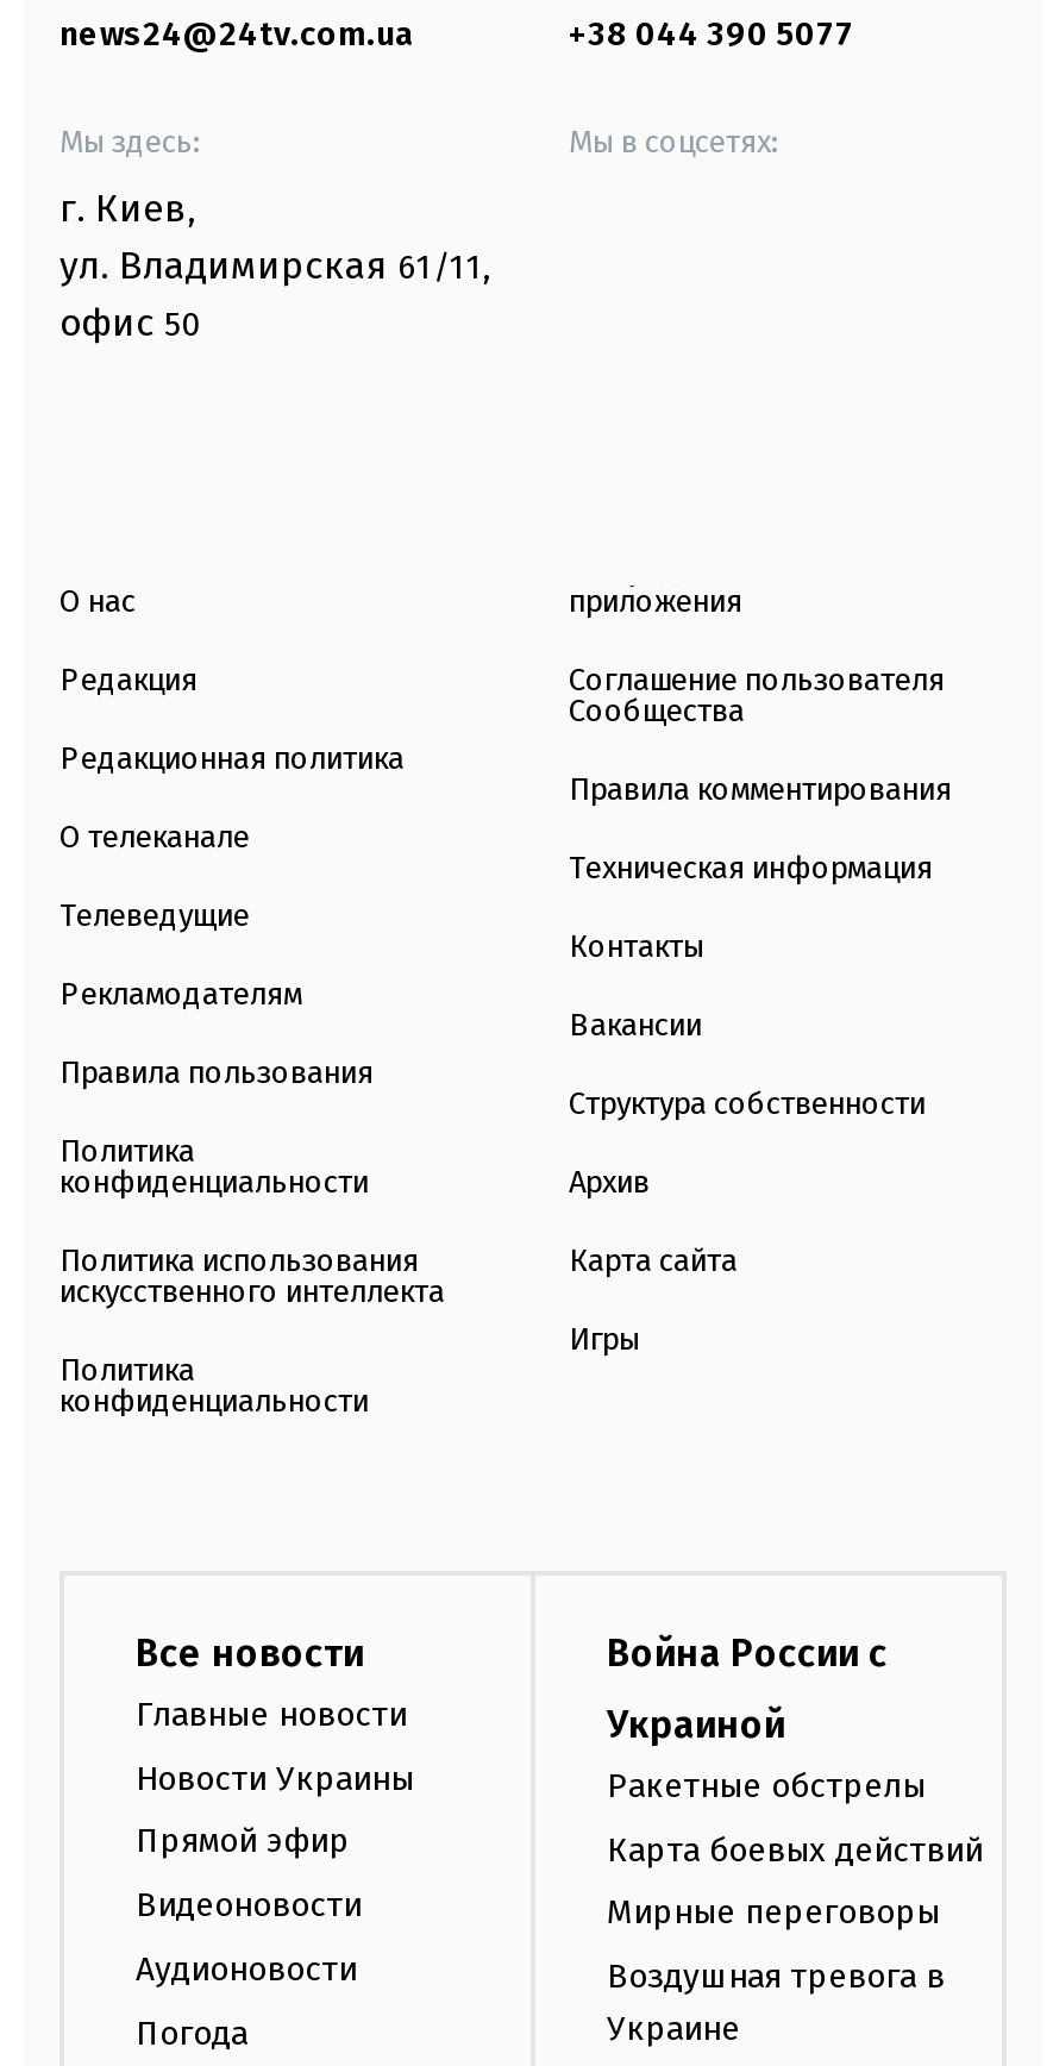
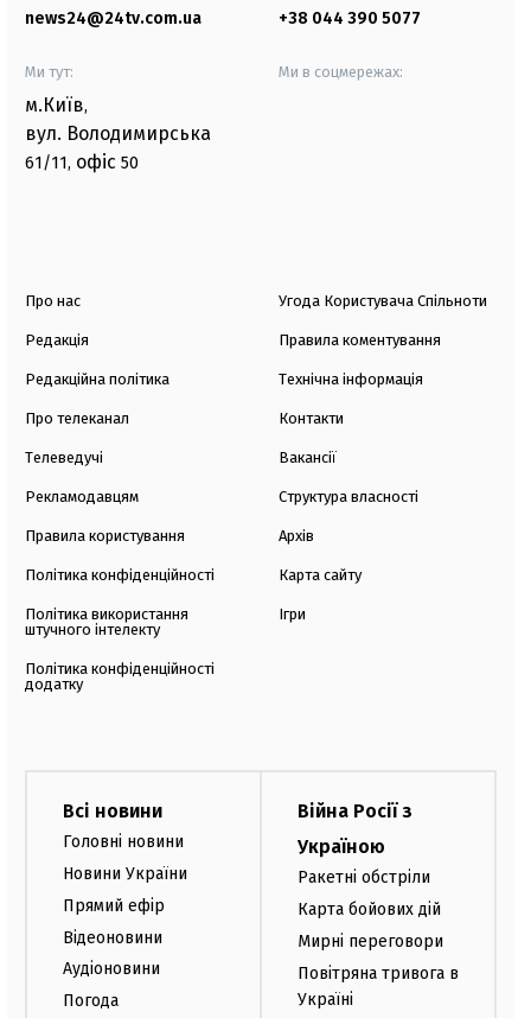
[59,123,490,344] Мы здесь: | г. Киев, | ул. Владимирская 61/11, | офис 50 -> [25,63,211,173] Ми тут: | м.Київ, | вул. Володимирська | 61/11, офіс 50
[569,123,778,159] Мы в соцсетях: -> [279,63,403,81] Ми в соцмережах:
[59,582,445,1418] О нас | Редакция | Редакционная политика | О телеканале | Телеведущие | Рекламодателям | Правила пользования | Политика | конфиденциальности | Политика использования | искусственного интеллекта | Политика | конфиденциальности -> [25,292,215,693] Про нас | Редакція | Редакційна політика | Про телеканал | Телеведучі | Рекламодавцям | Правила користування | Політика конфіденційності | Політика використання | штучного інтелекту | Політика конфіденційності | додатку
[569,582,952,1356] приложения | Соглашение пользователя | Сообщества | Правила комментирования | Техническая информация | Контакты | Вакансии | Структура собственности | Архив | Карта сайта | Игры -> [279,292,487,623] Угода Користувача Спільноти | Правила коментування | Технічна інформація | Контакти | Вакансії | Структура власності | Архів | Карта сайту | Ігри
[136,1629,414,1989] Все новости | Главные новости | Новости Украины | Прямой эфир | Видеоновости | Аудионовости -> [63,800,187,979] Всі новини | Головні новини | Новини України | Прямий ефір | Відеоновини | Аудіоновини
[607,1629,888,1675] Война России с -> [298,800,413,822] Війна Росії з
[607,1701,926,1806] Украиной | Ракетные обстрелы -> [298,835,430,888] Україною | Ракетні обстріли
[607,1829,983,1869] Карта боевых действий -> [298,899,441,919] Карта бойових дій
[607,1893,940,1933] Мирные переговоры -> [298,931,443,951] Мирні переговори
[607,1957,945,2049] Воздушная тревога в | Украине -> [298,963,459,1009] Повітряна тривога в | Україні

